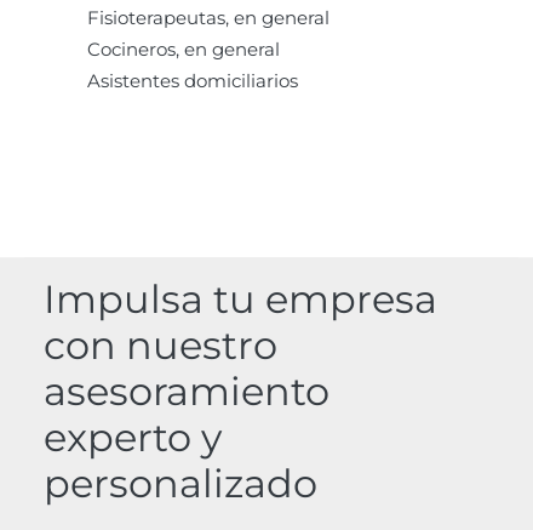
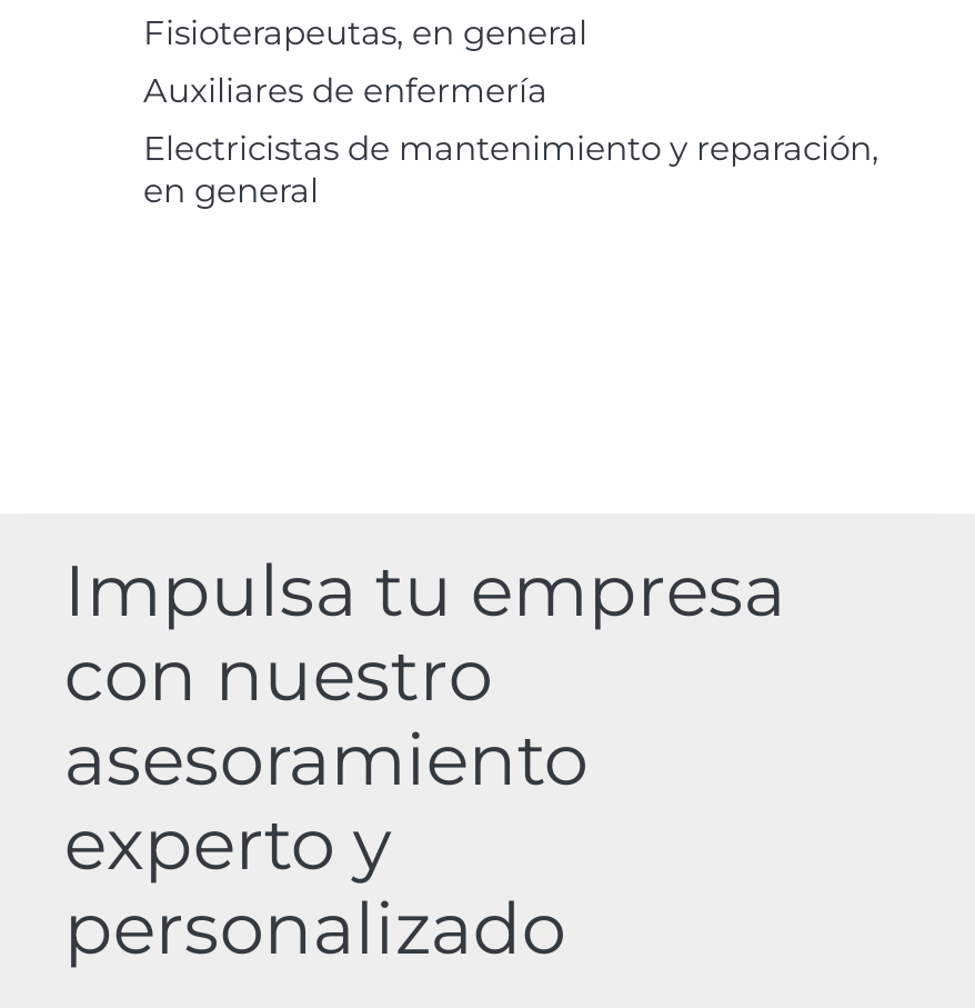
[87,38,298,92] Cocineros, en general | Asistentes domiciliarios -> [143,69,878,212] Auxiliares de enfermería | Electricistas de mantenimiento y reparación, | en general

